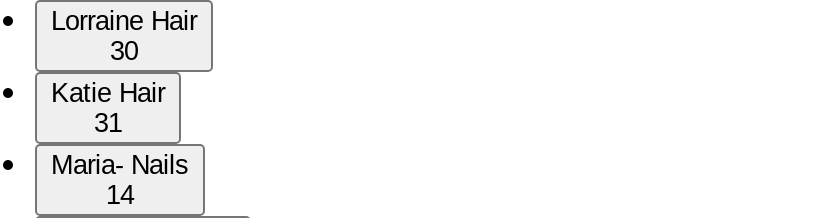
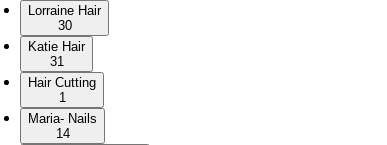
none -> [28,75,96,105] Hair Cutting | 1

